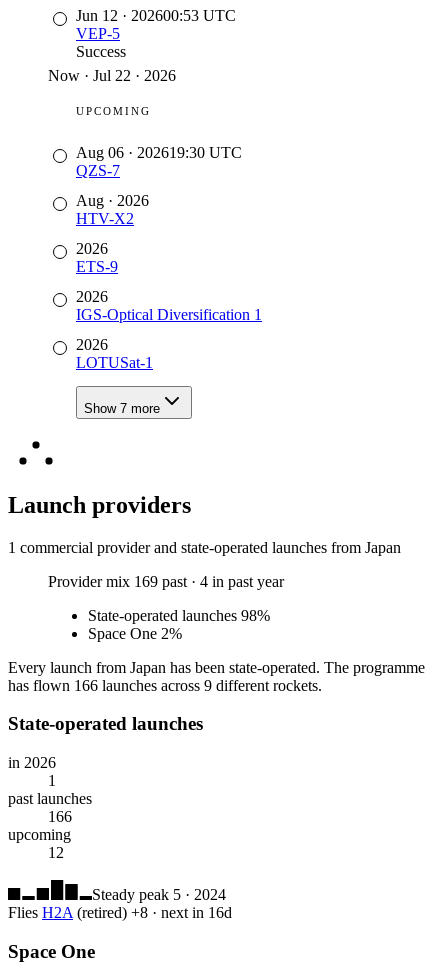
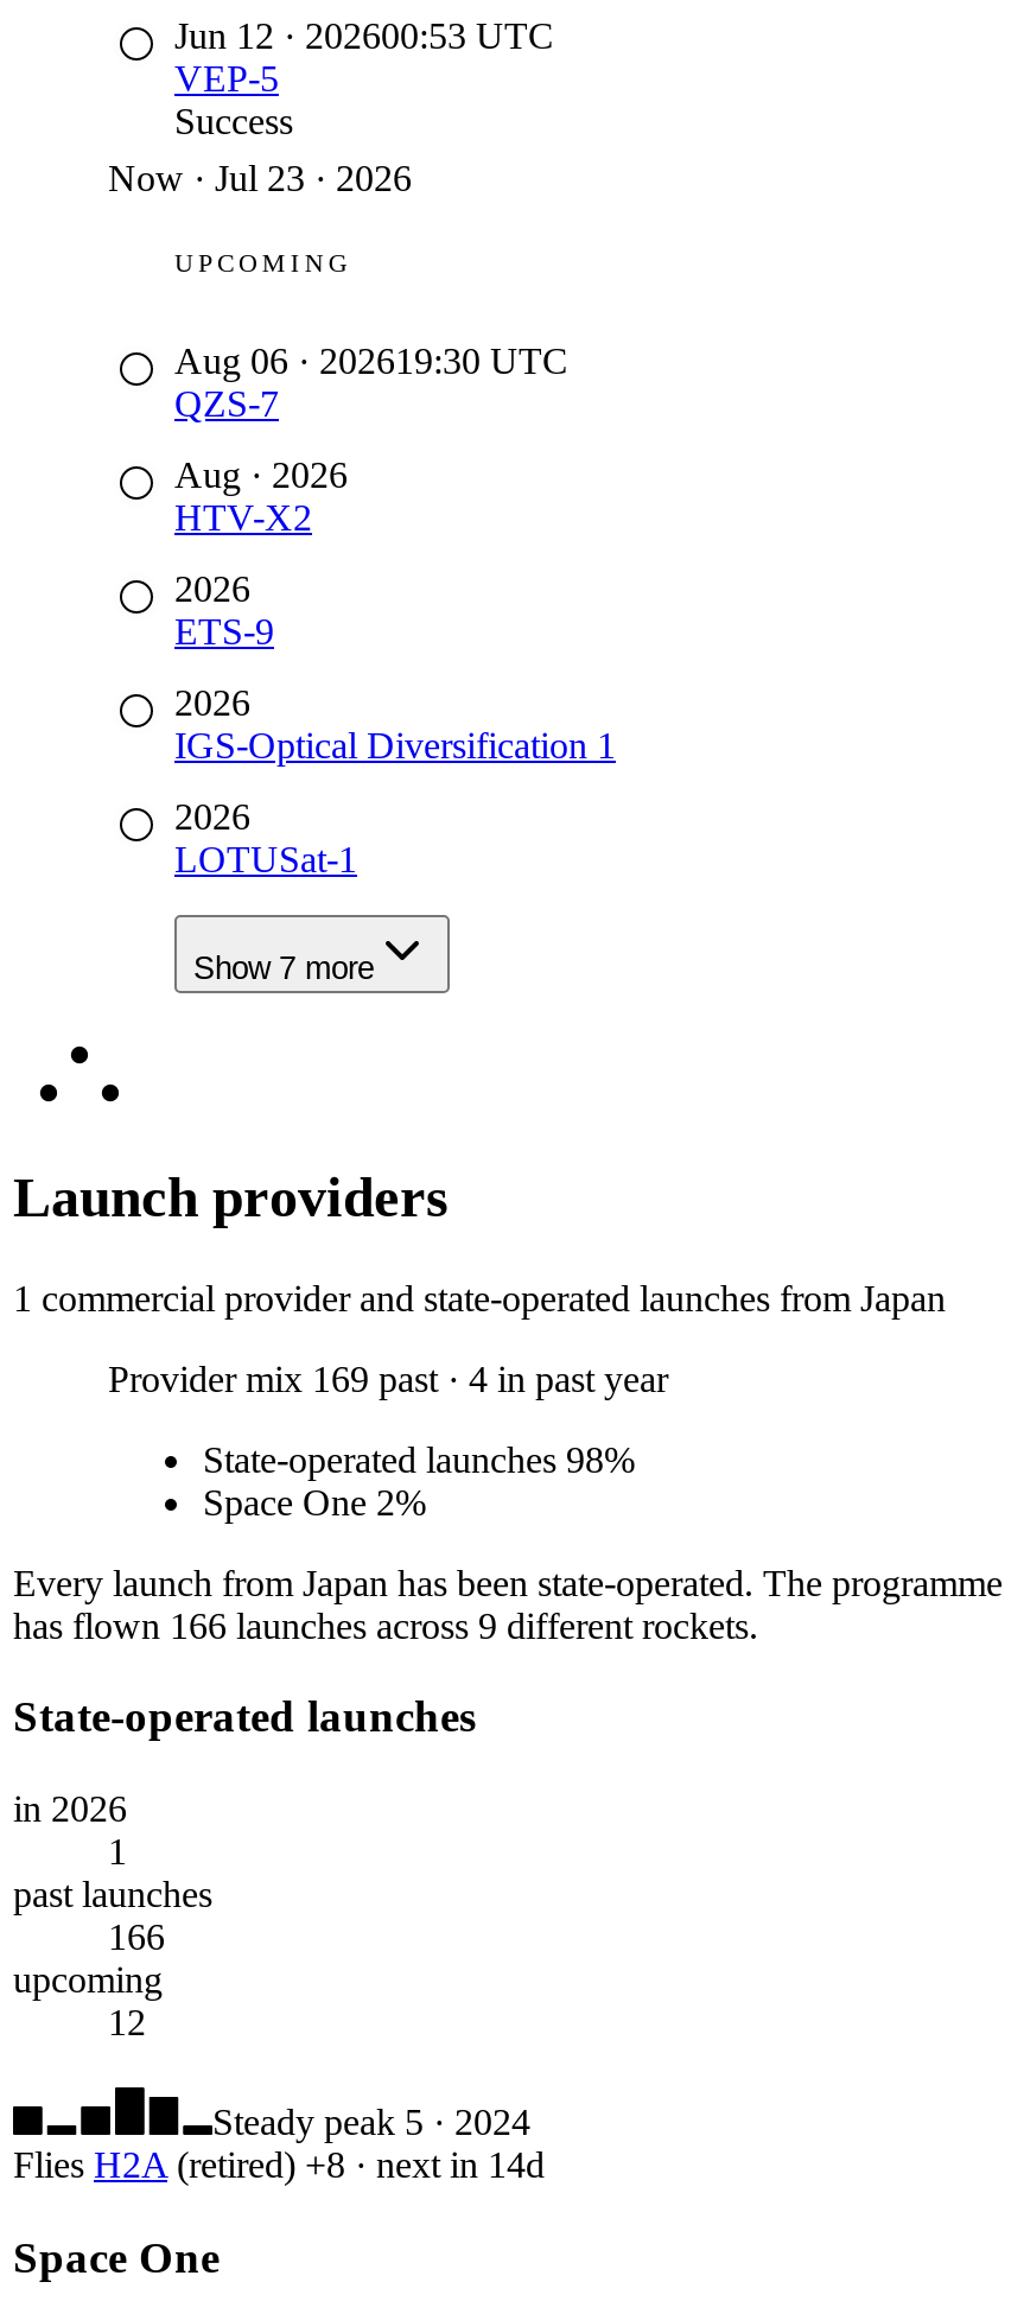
[48,67,176,84] Now · Jul 22 · 2026 -> [108,157,412,197] Now · Jul 23 · 2026
[8,904,232,921] Flies H2A (retired) +8 · next in 16d -> [13,2144,545,2185] Flies H2A (retired) +8 · next in 14d

